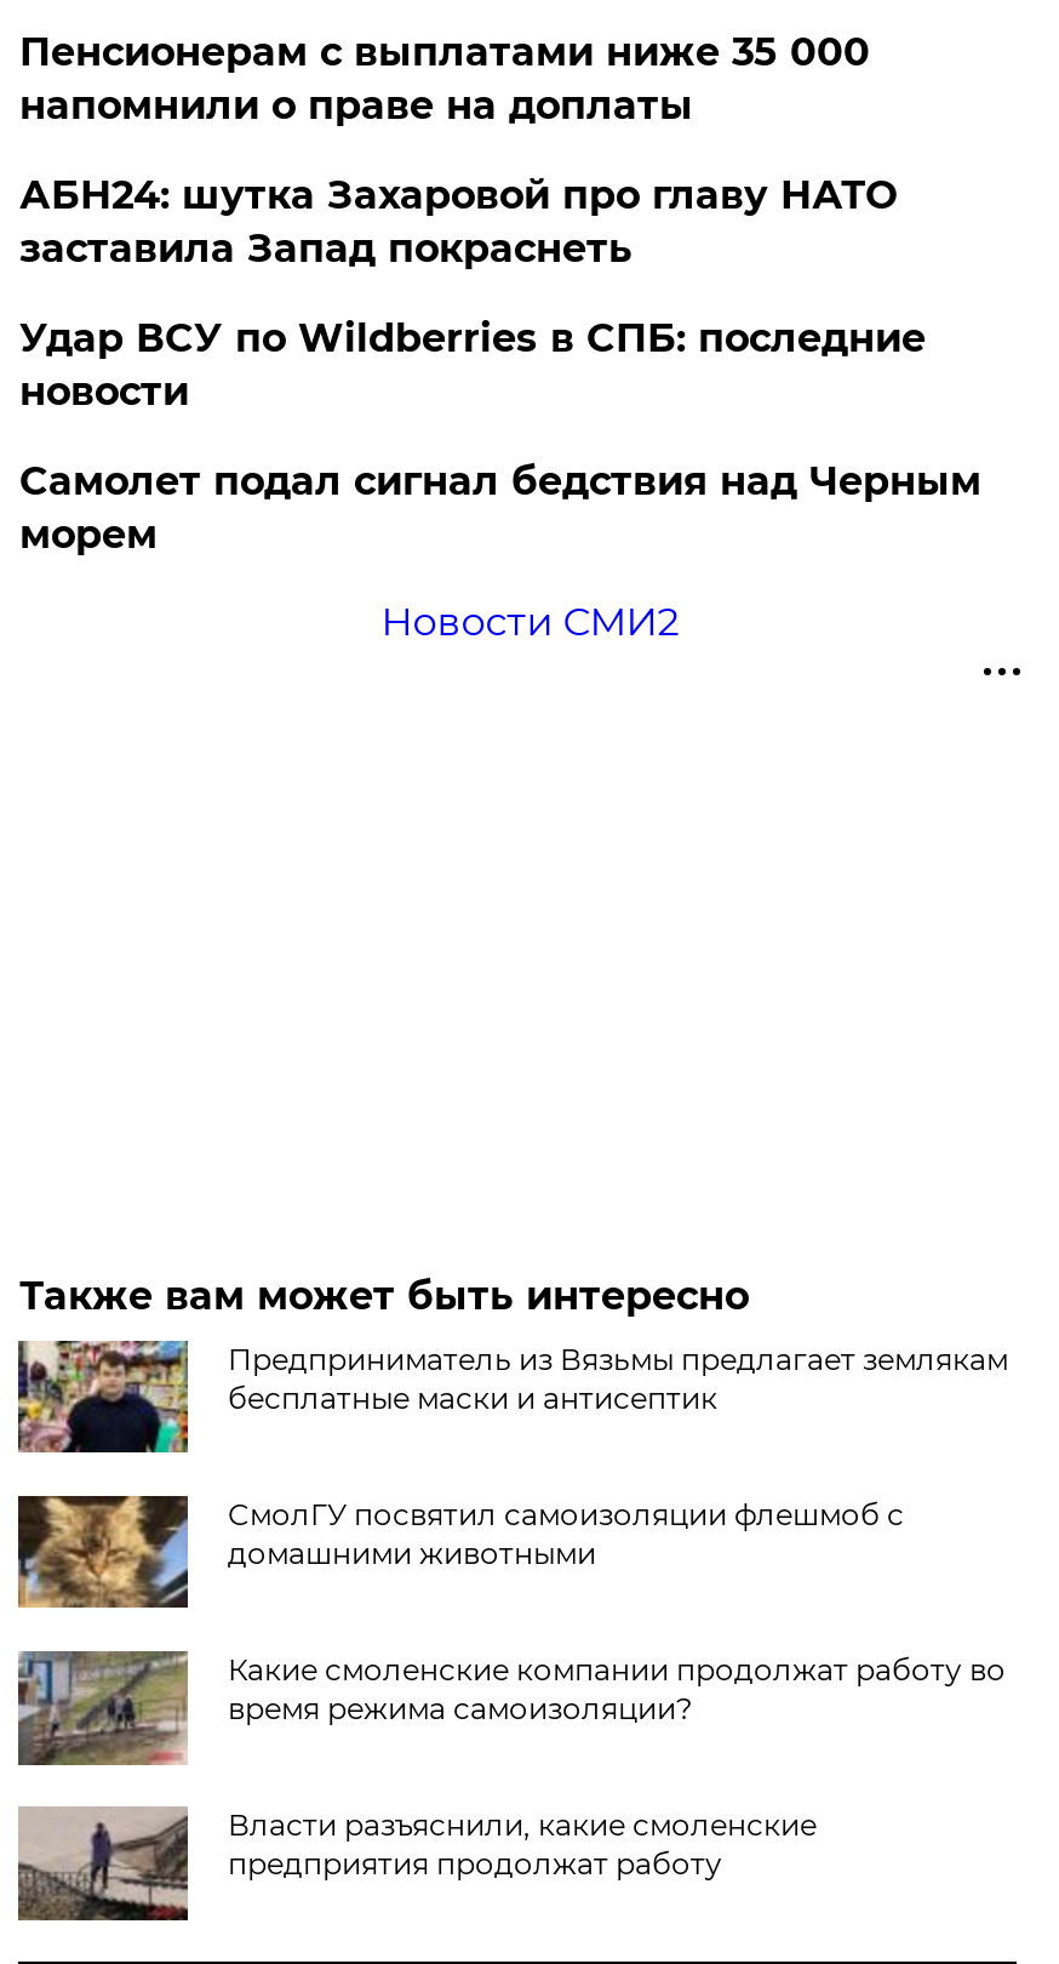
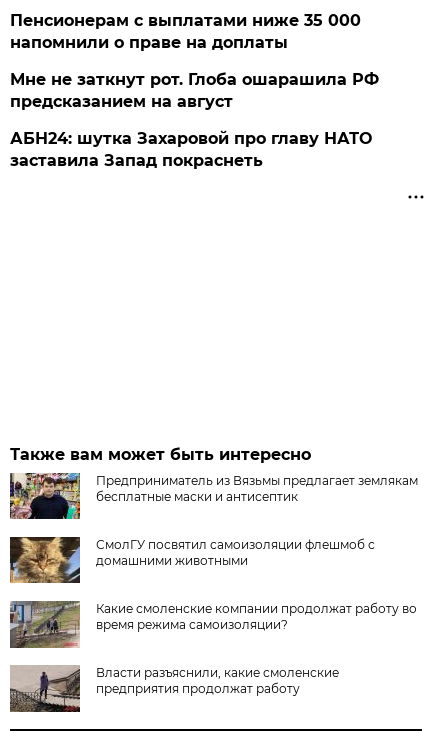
none -> [10,70,379,111] Мне не заткнут рот. Глоба ошарашила РФ | предсказанием на август
moved [19,172,896,271] -> [10,129,372,170]: АБН24: шутка Захаровой про главу НАТО | заставила Запад покраснеть
[19,315,981,645] Удар ВСУ по Wildberries в СПБ: последние | новости | Самолет подал сигнал бедствия над Черным | морем | Новости СМИ2 -> none

